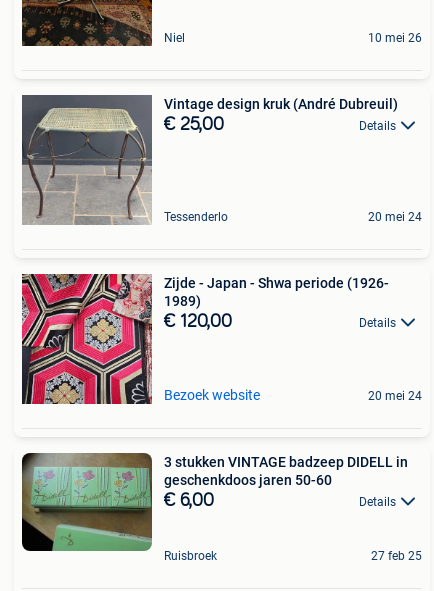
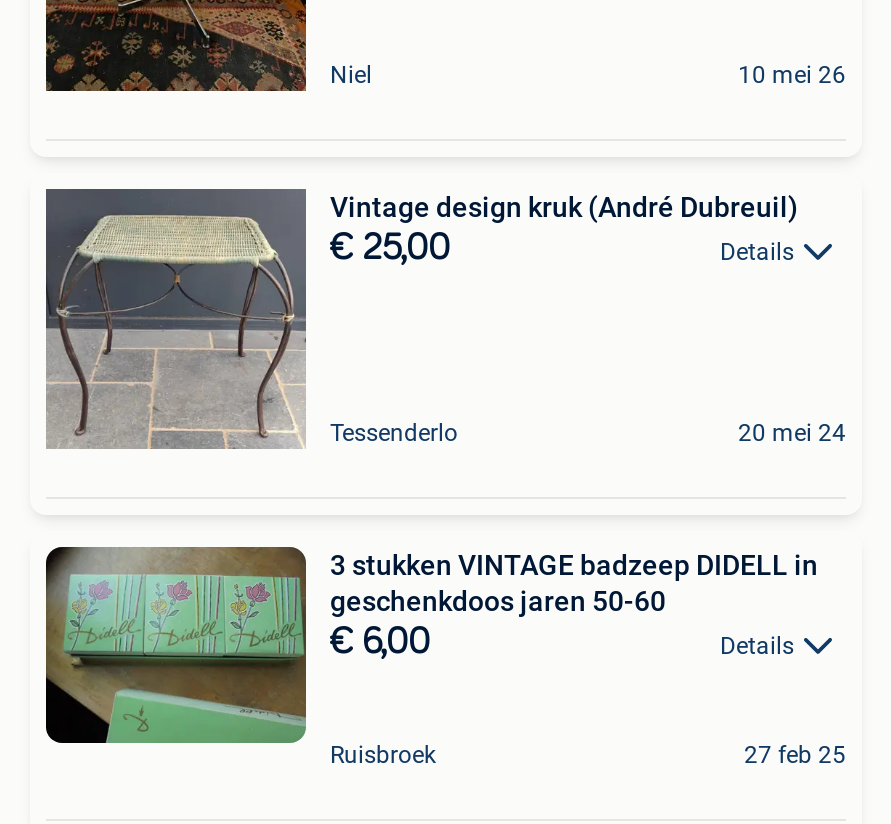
[21,273,396,405] [image] | Zijde - Japan - Shwa periode (1926- | 1989) | € 120,00 | Details -> none
[164,387,422,403] Bezoek website | 20 mei 24 -> none

